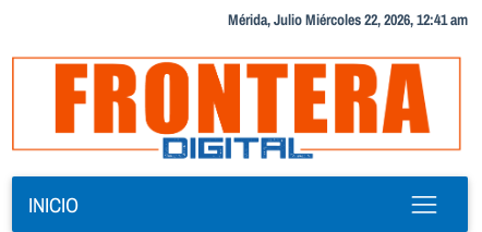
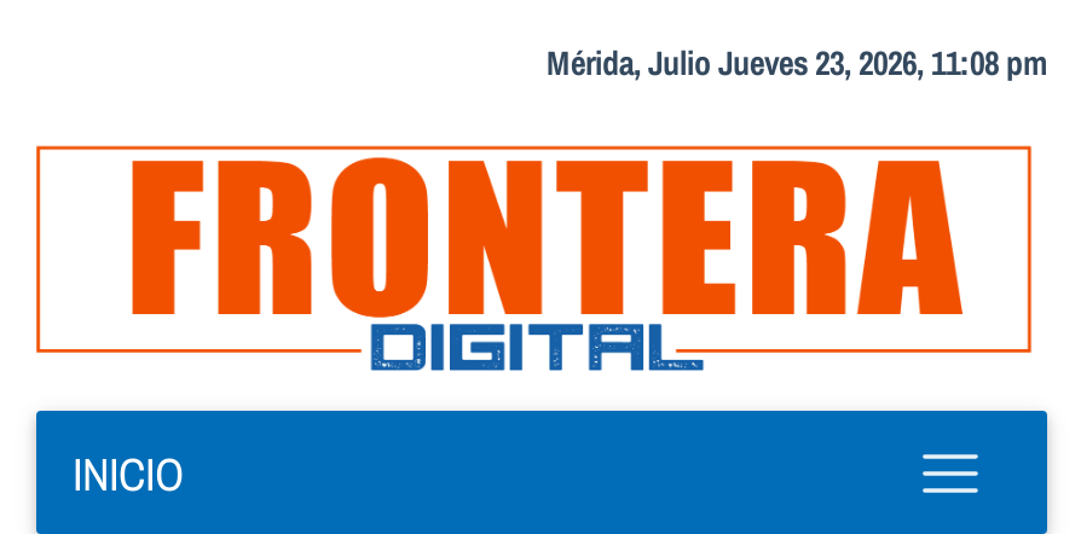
[228,11,468,28] Mérida, Julio Miércoles 22, 2026, 12:41 am -> [547,43,1047,82] Mérida, Julio Jueves 23, 2026, 11:08 pm

